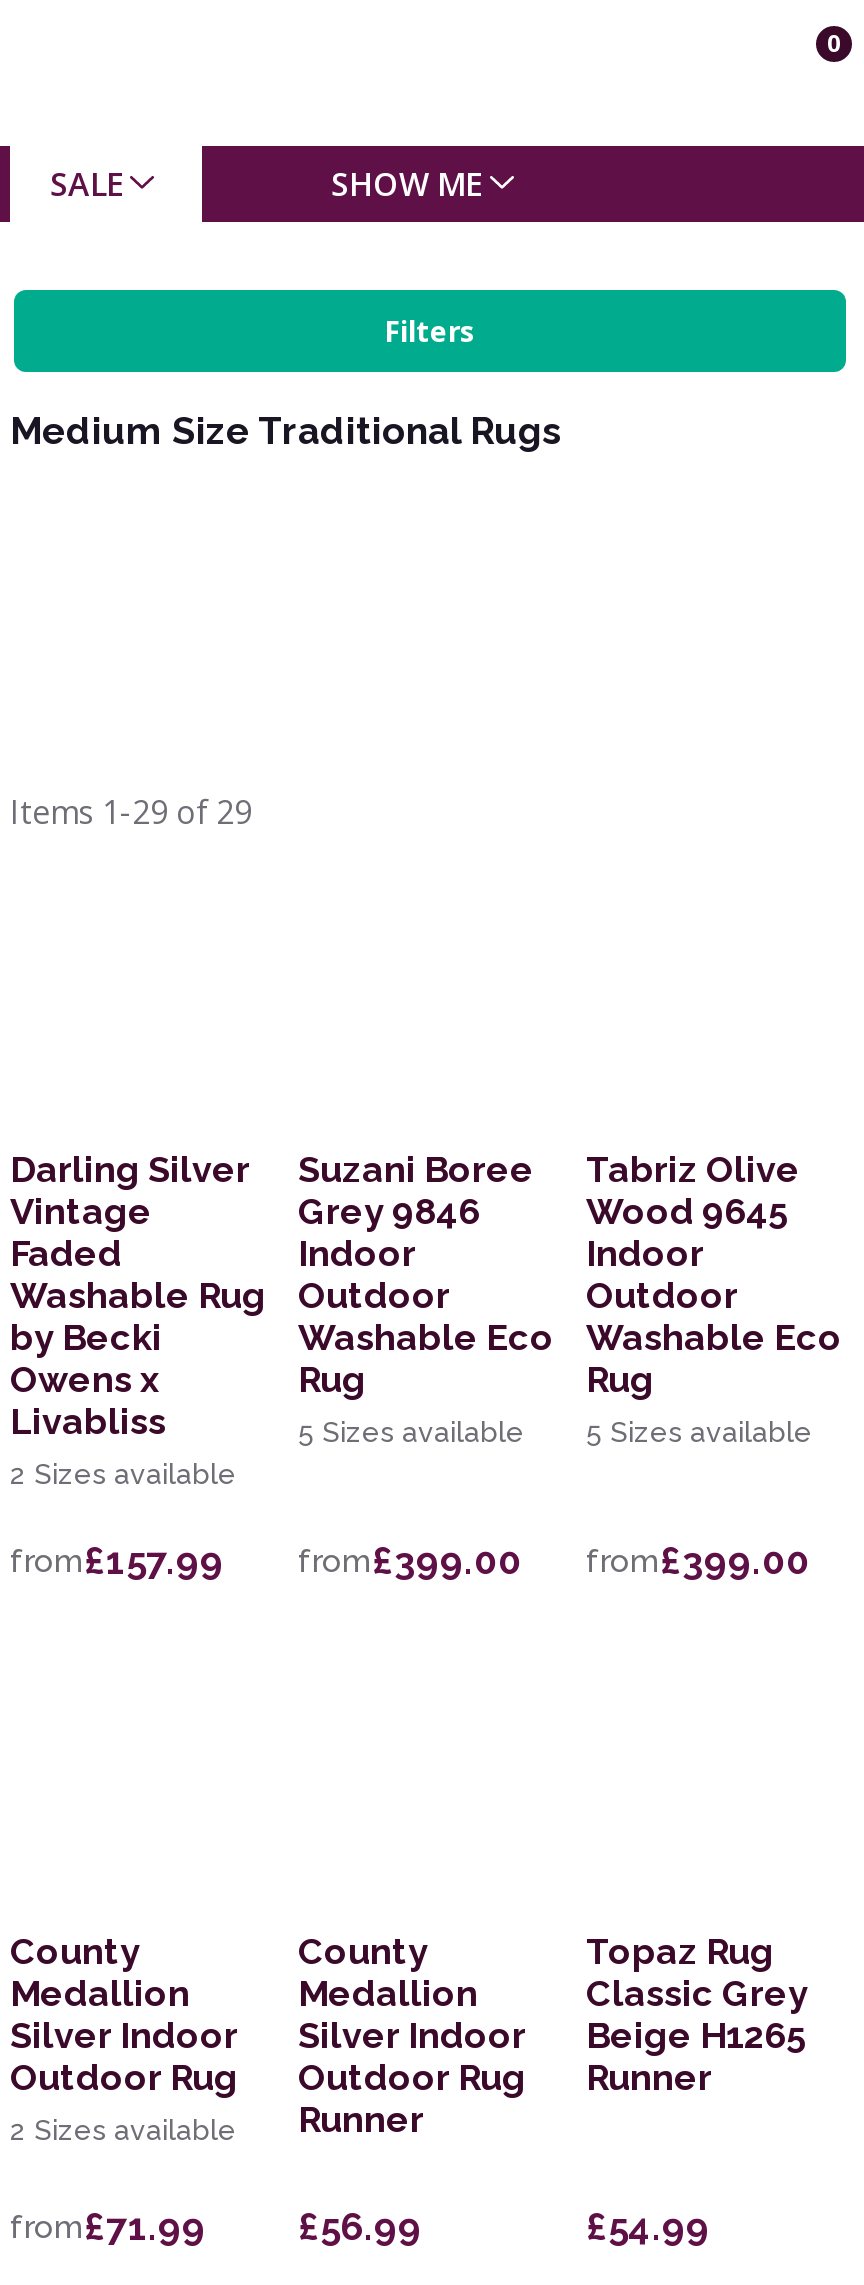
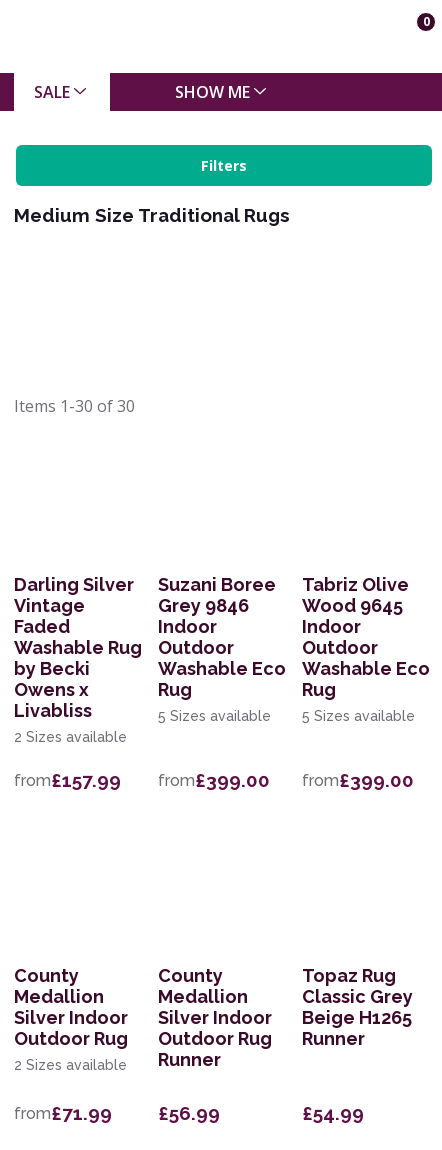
[10,791,252,835] Items 1-29 of 29 -> [14,395,135,417] Items 1-30 of 30

